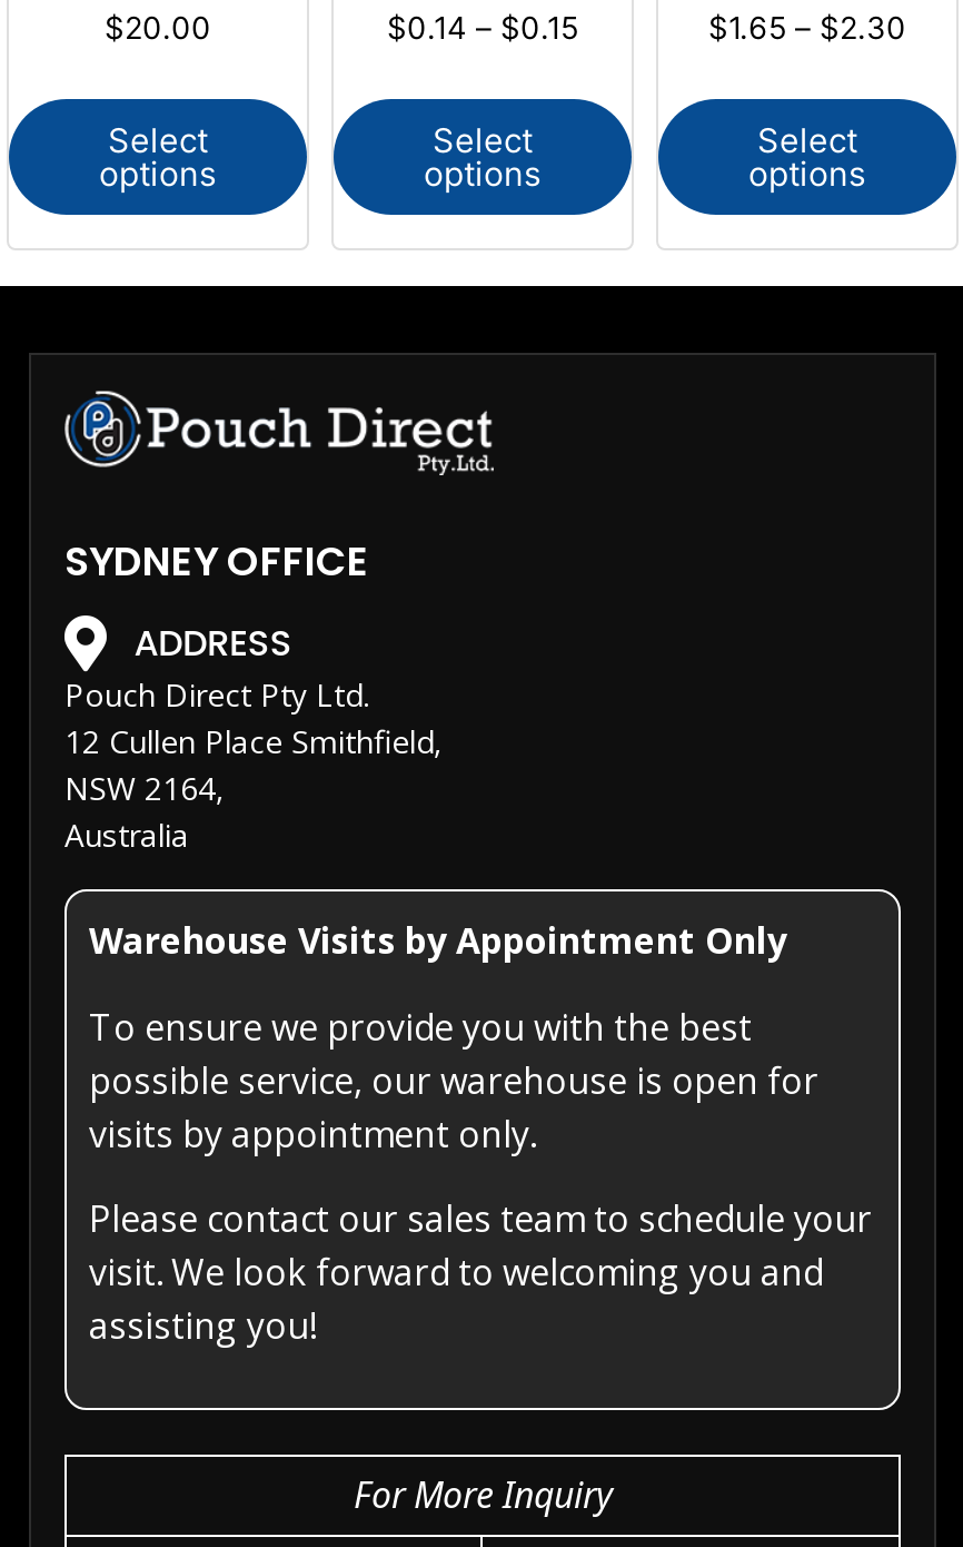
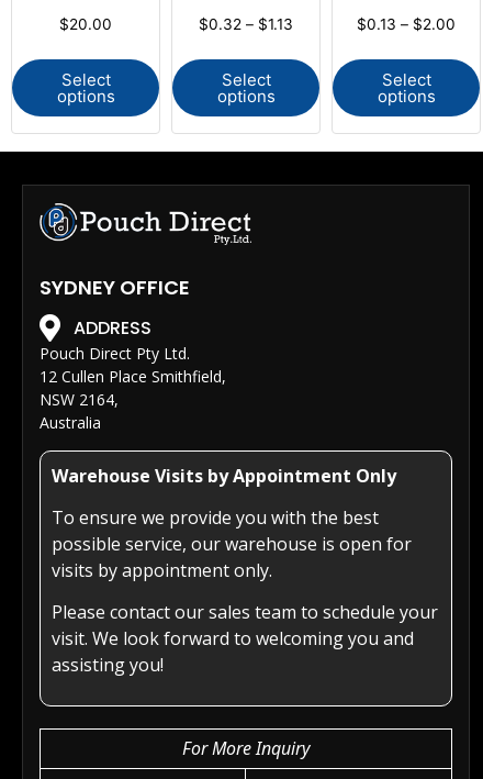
[387,11,578,47] $0.14 – $0.15 -> [199,16,293,33] $0.32 – $1.13
[708,11,906,47] $1.65 – $2.30 -> [357,16,456,33] $0.13 – $2.00

